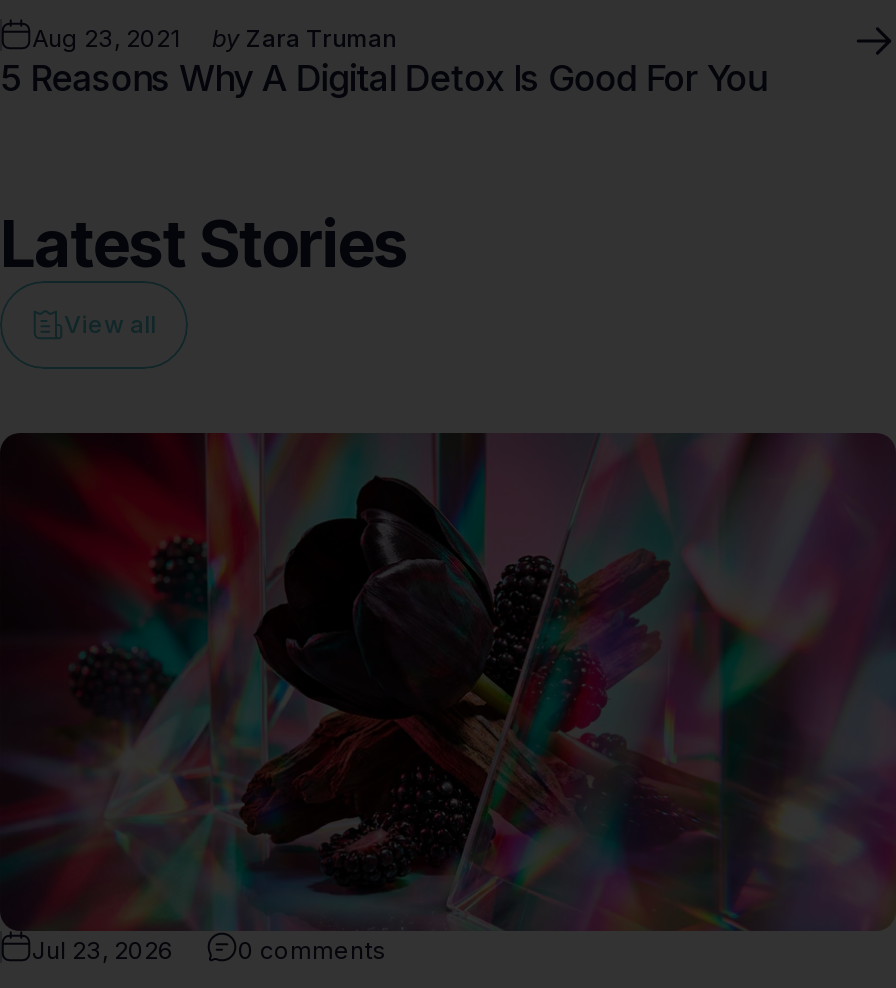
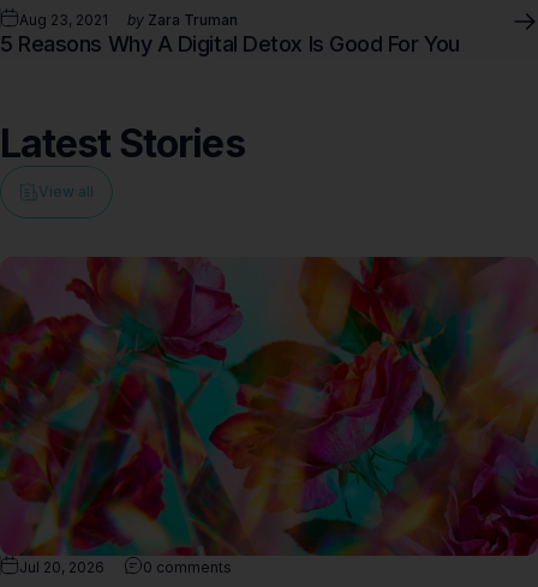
[6,431,890,966] [image] | Jul 23, 2026 -> [4,257,534,576] [image] | Jul 20, 2026

